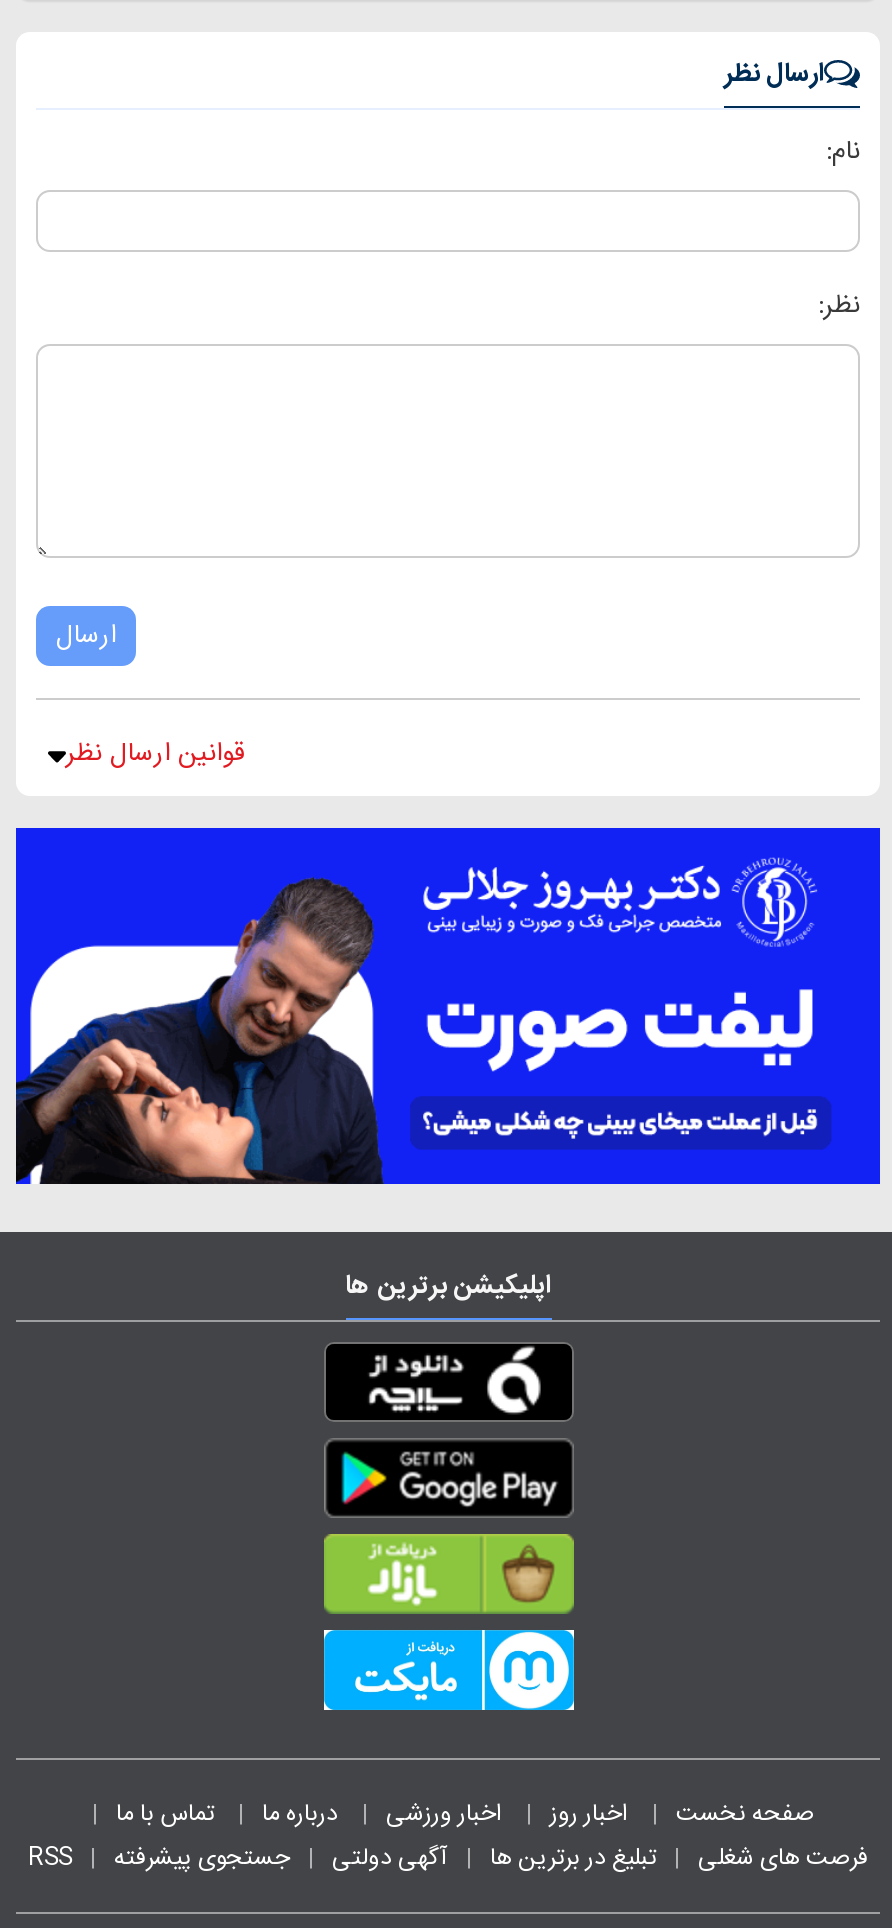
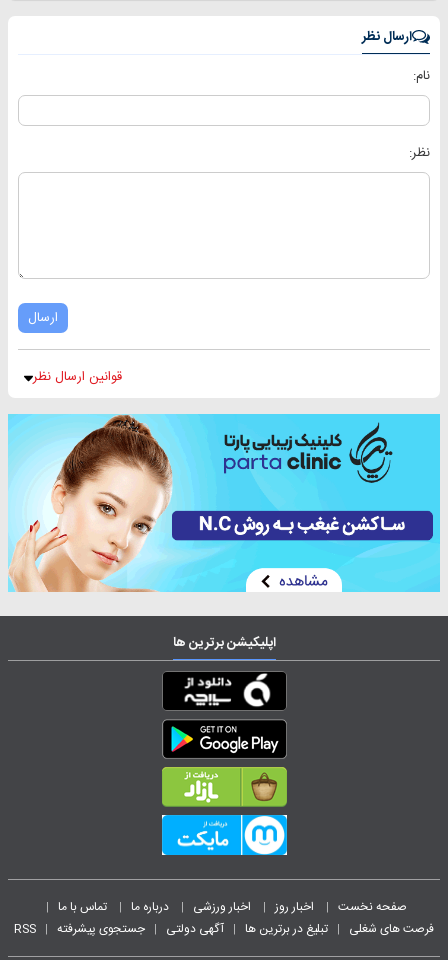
[14,826,882,1186] [image] -> [8,413,441,593] [image]

